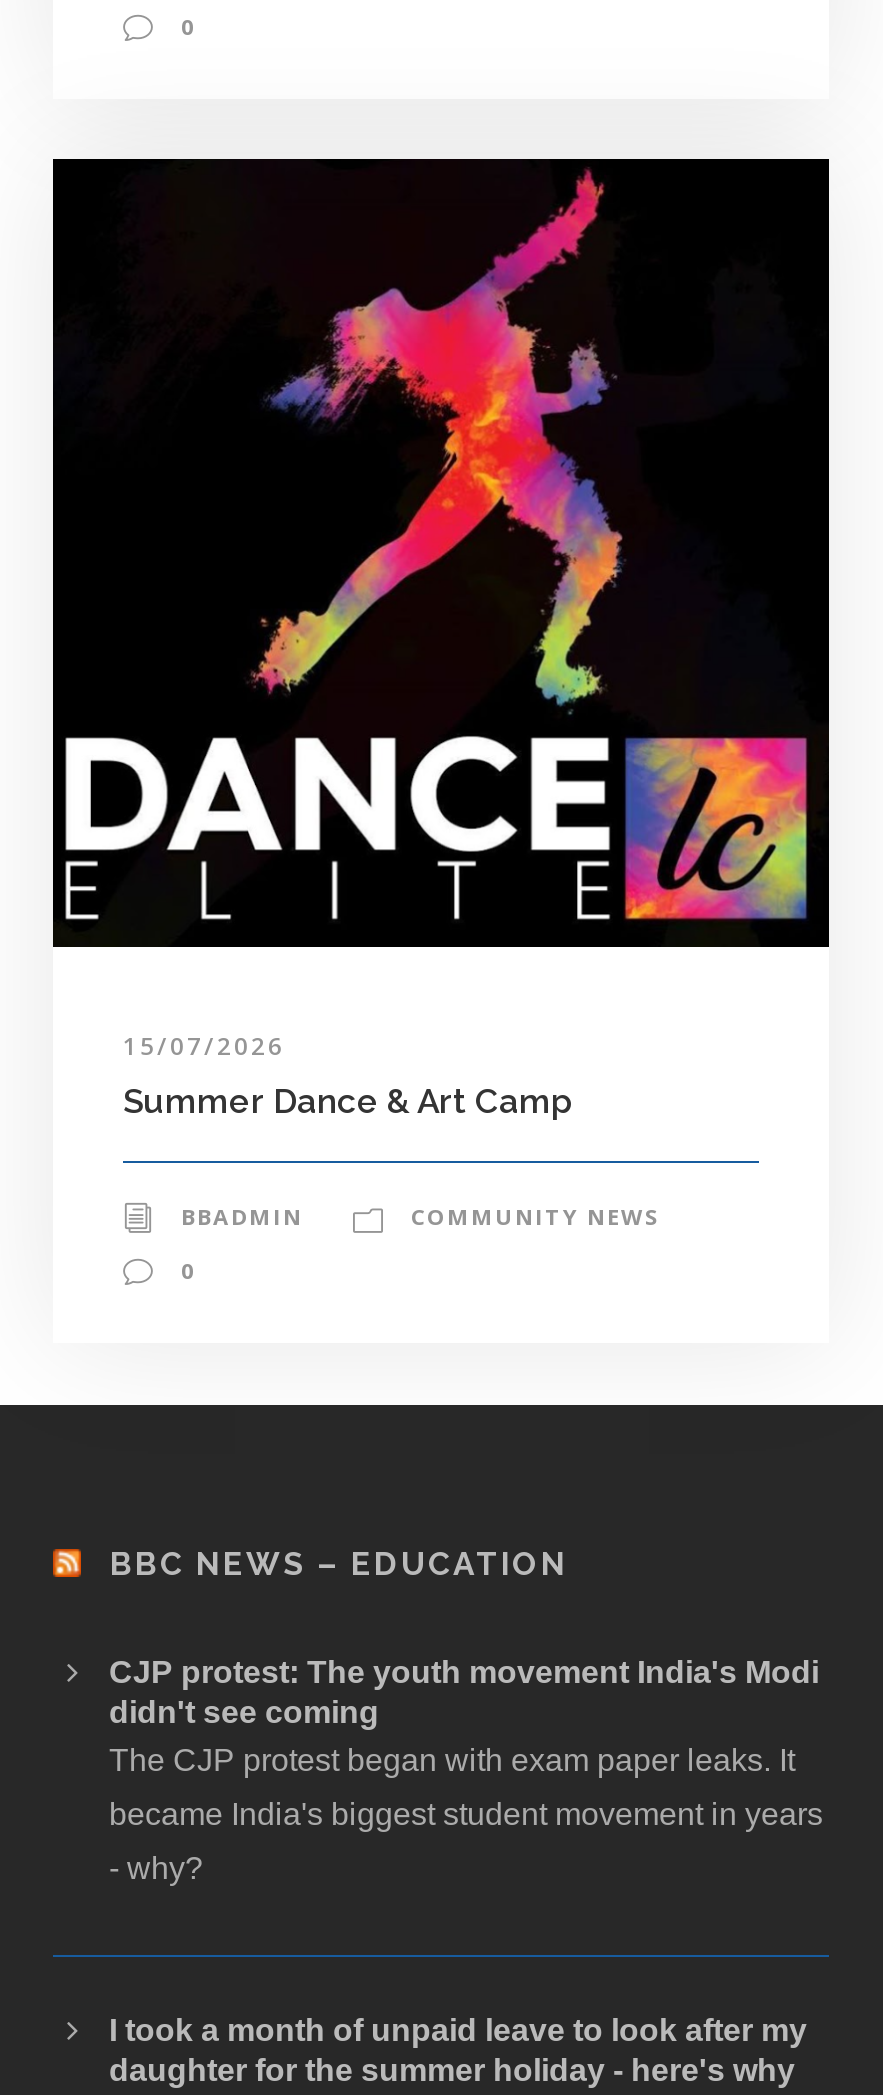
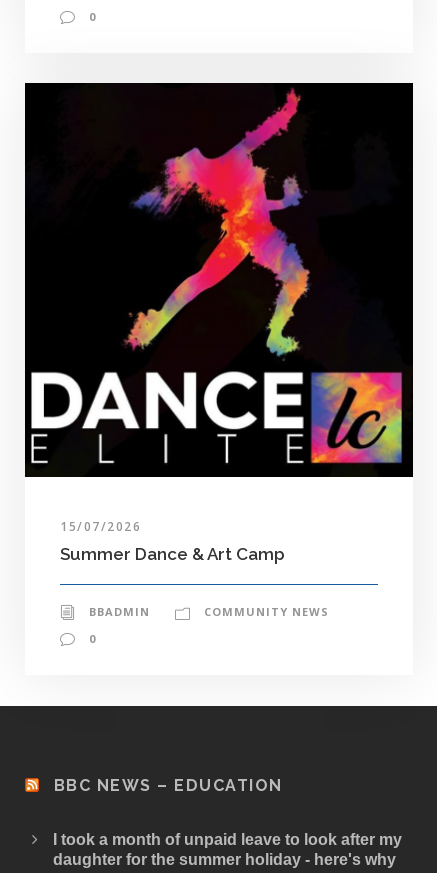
[109,1655,823,1885] CJP protest: The youth movement India's Modi | didn't see coming | The CJP protest began with exam paper leaks. It | became India's biggest student movement in years | - why? -> none

